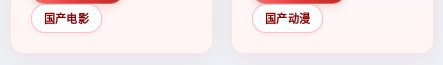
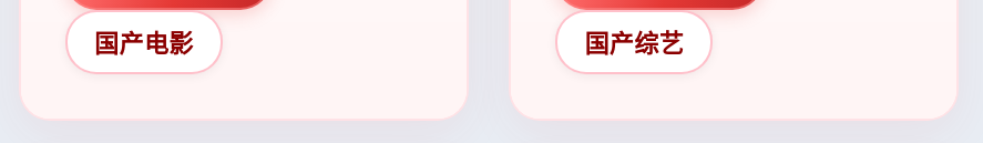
[265,11,310,26] 国产动漫 -> [584,25,684,59] 国产综艺

